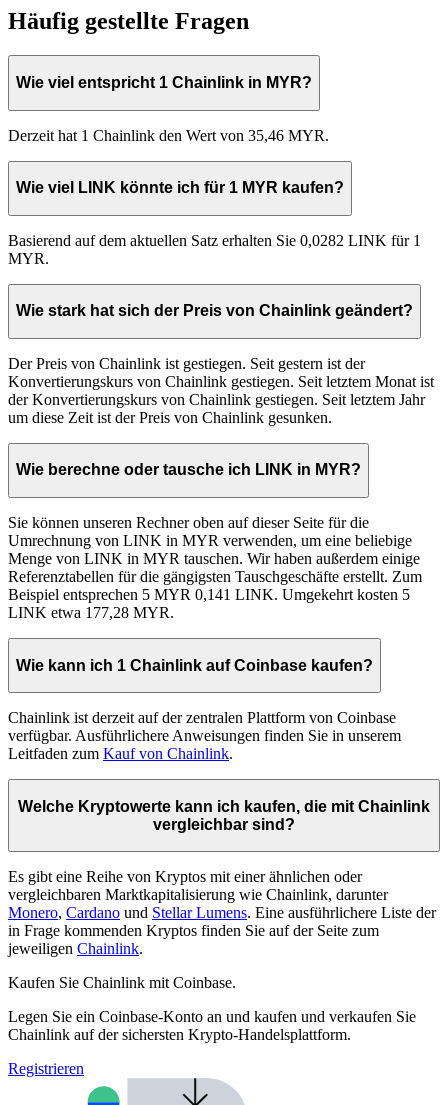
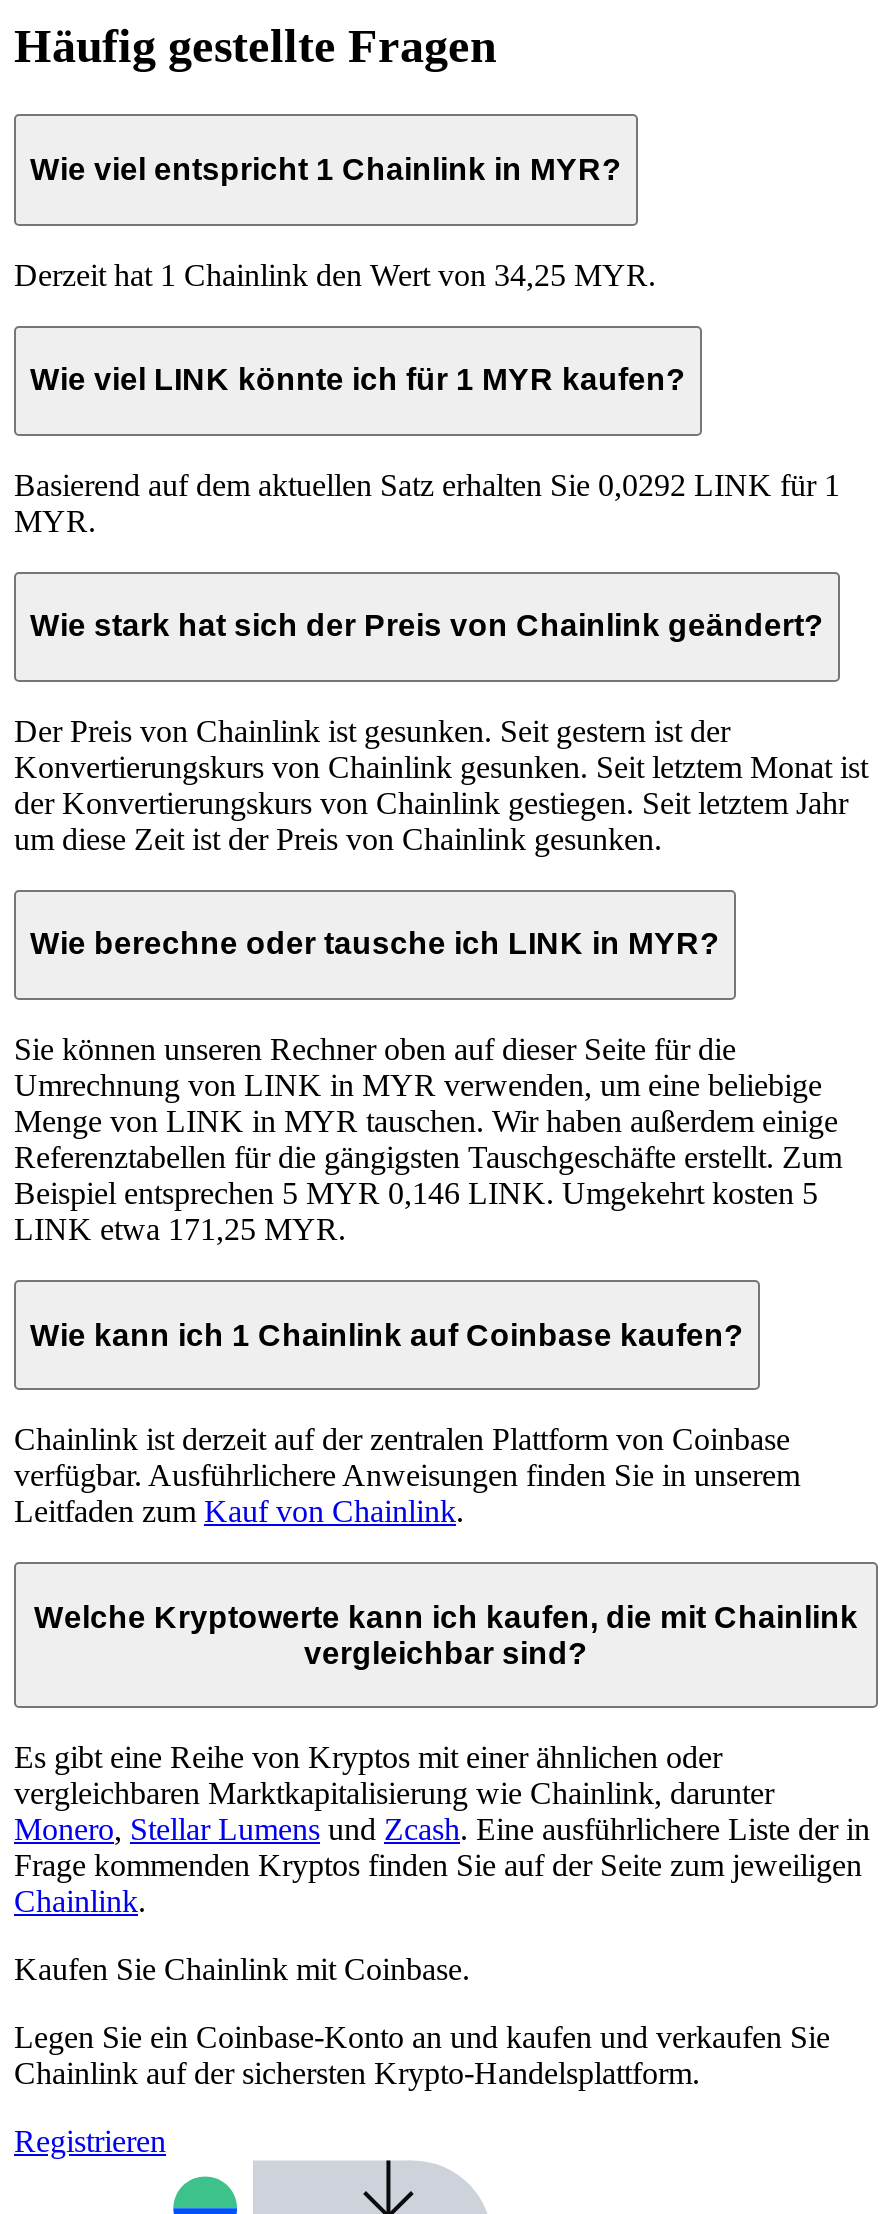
[8,126,329,143] Derzeit hat 1 Chainlink den Wert von 35,46 MYR. -> [14,257,656,291] Derzeit hat 1 Chainlink den Wert von 34,25 MYR.
[8,232,421,249] Basierend auf dem aktuellen Satz erhalten Sie 0,0282 LINK für 1 -> [14,467,840,501] Basierend auf dem aktuellen Satz erhalten Sie 0,0292 LINK für 1
[8,355,365,372] Der Preis von Chainlink ist gestiegen. Seit gestern ist der -> [14,714,730,748] Der Preis von Chainlink ist gesunken. Seit gestern ist der
[8,373,434,390] Konvertierungskurs von Chainlink gestiegen. Seit letztem Monat ist -> [14,750,868,784] Konvertierungskurs von Chainlink gesunken. Seit letztem Monat ist
[8,586,410,603] Beispiel entsprechen 5 MYR 0,141 LINK. Umgekehrt kosten 5 -> [14,1176,818,1210] Beispiel entsprechen 5 MYR 0,146 LINK. Umgekehrt kosten 5
[8,604,174,621] LINK etwa 177,28 MYR. -> [14,1212,346,1246] LINK etwa 171,25 MYR.
[8,904,436,957] Monero, Cardano und Stellar Lumens. Eine ausführlichere Liste der | in Frage kommenden Kryptos finden Sie auf der Seite zum | jeweiligen Chainlink. -> [14,1813,870,1919] Monero, Stellar Lumens und Zcash. Eine ausführlichere Liste der in | Frage kommenden Kryptos finden Sie auf der Seite zum jeweiligen | Chainlink.

